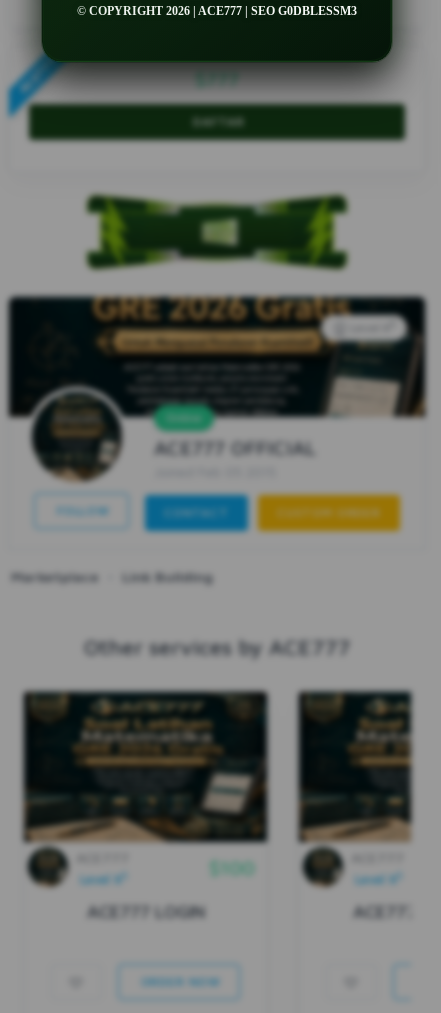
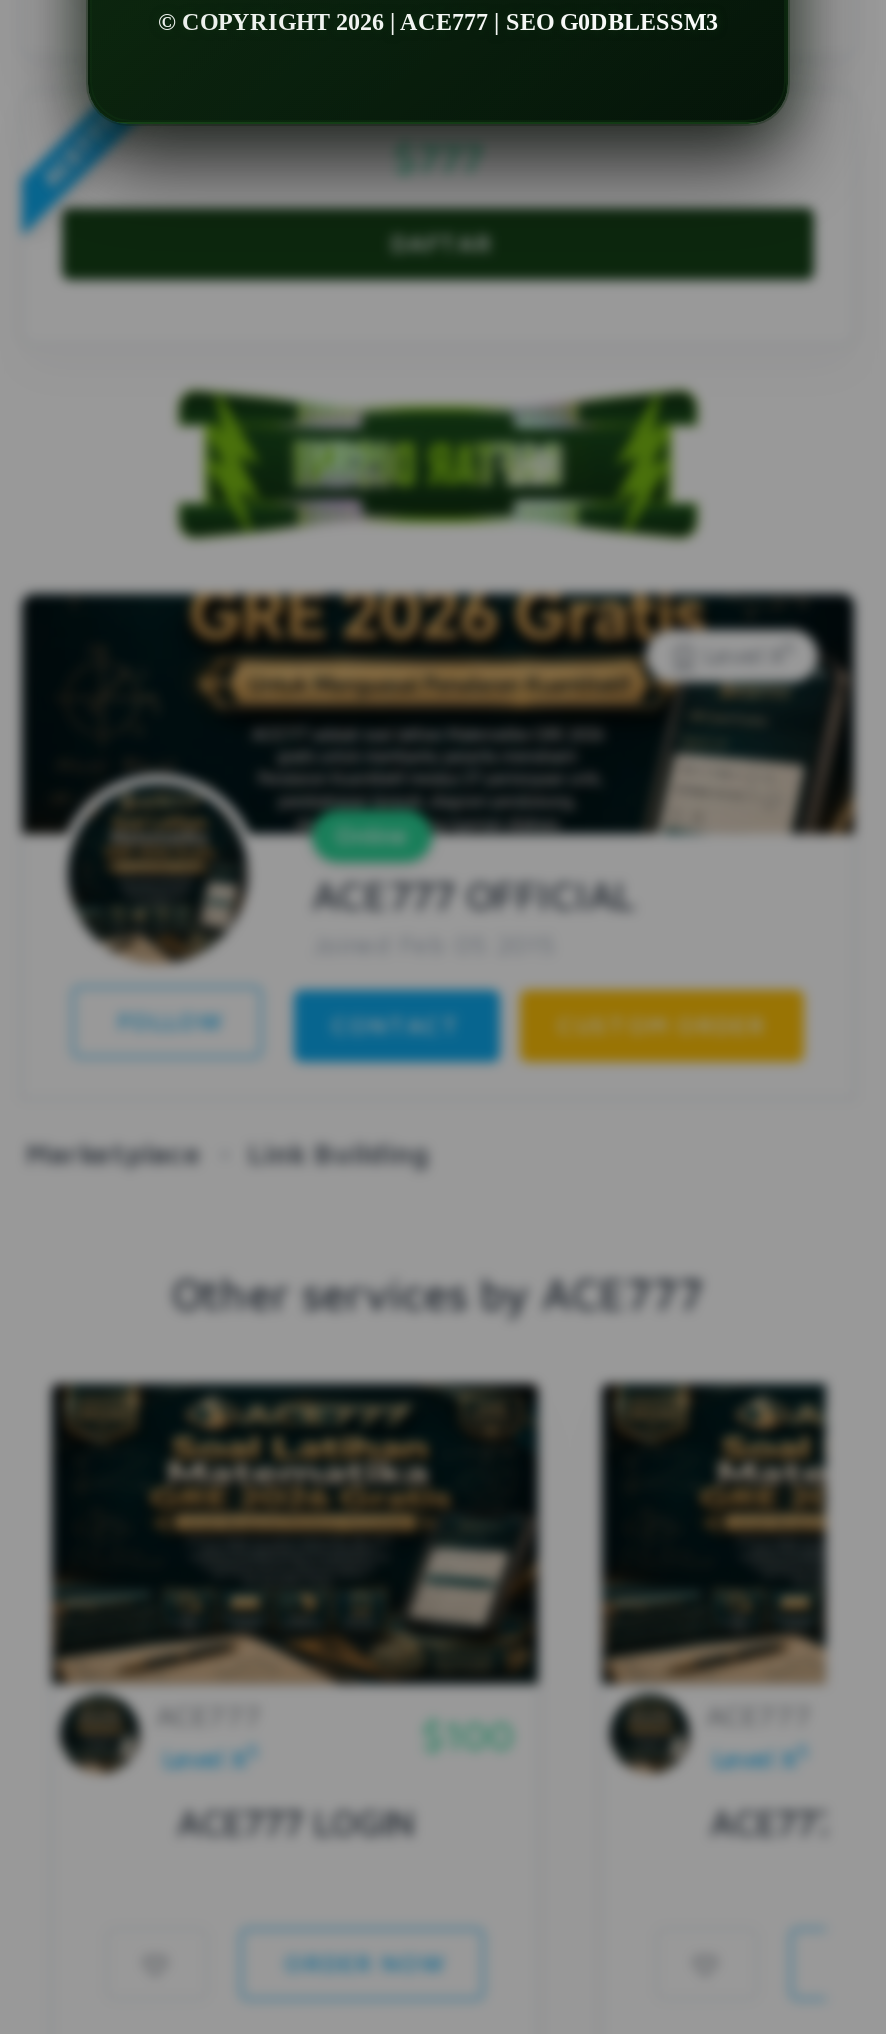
[143,200,290,265] [image] -> [288,402,588,528] [image]

